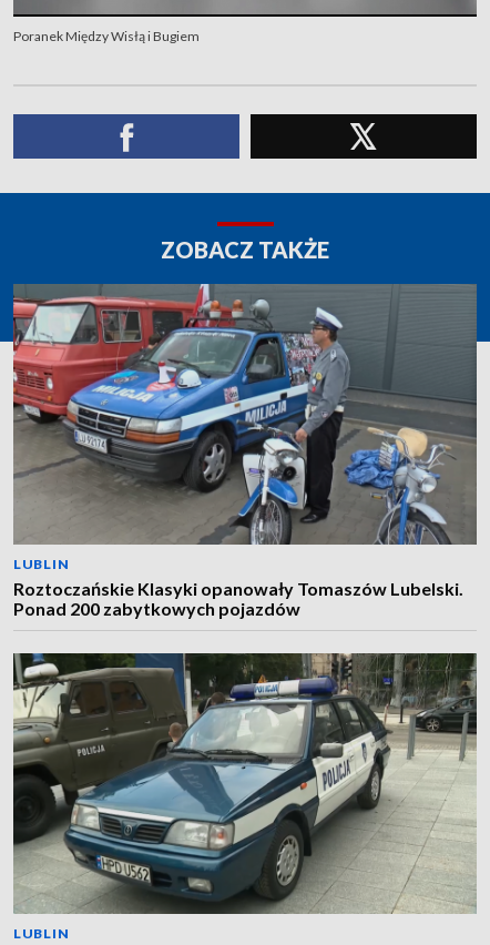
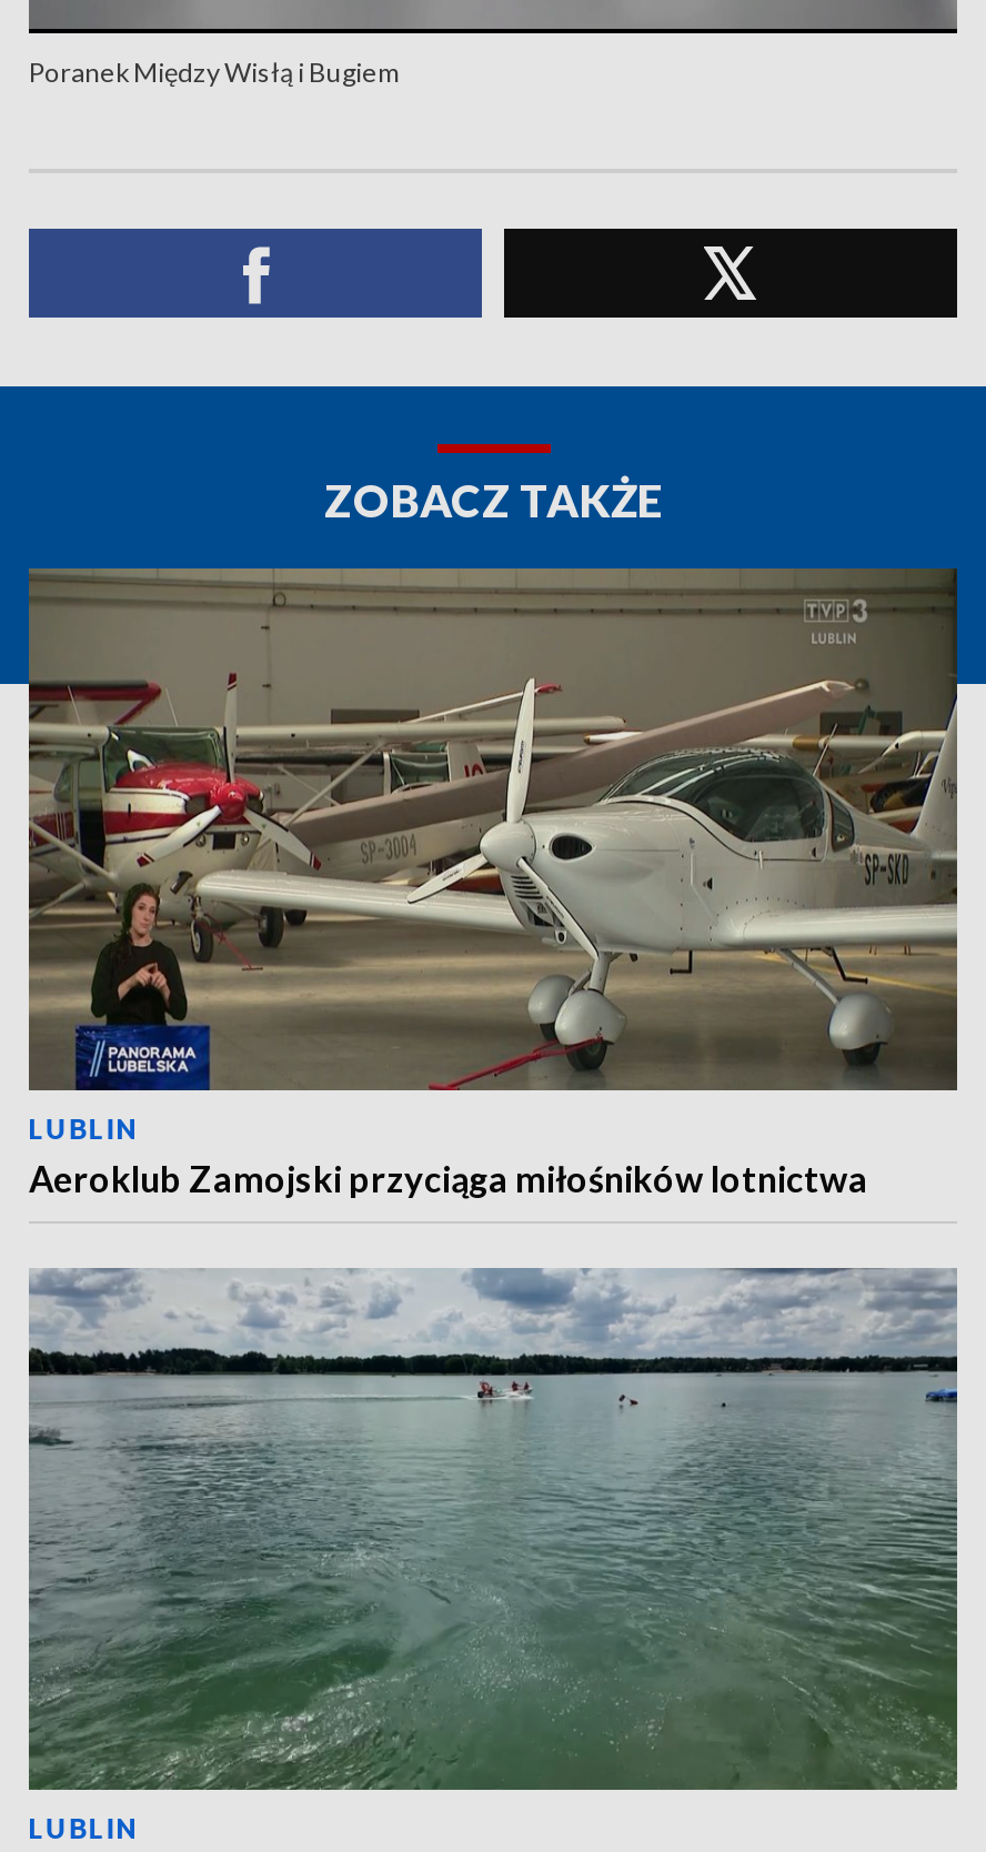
[12,283,477,619] [image] | Roztoczańskie Klasyki opanowały Tomaszów Lubelski. | Ponad 200 zabytkowych pojazdów -> [27,566,957,1199] [image] | Aeroklub Zamojski przyciąga miłośników lotnictwa
[13,652,477,914] [image] -> [29,1268,959,1790] [image]

